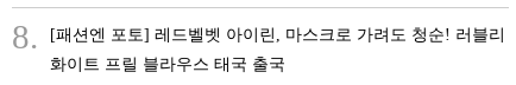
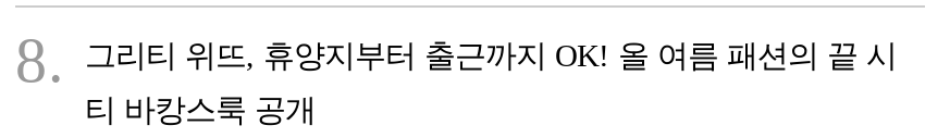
[50,25,505,44] [패션엔 포토] 레드벨벳 아이린, 마스크로 가려도 청순! 러블리 -> [85,38,897,73] 그리티 위뜨, 휴양지부터 출근까지 OK! 올 여름 패션의 끝 시
[50,54,285,73] 화이트 프릴 블라우스 태국 출국 -> [85,92,316,127] 티 바캉스룩 공개

